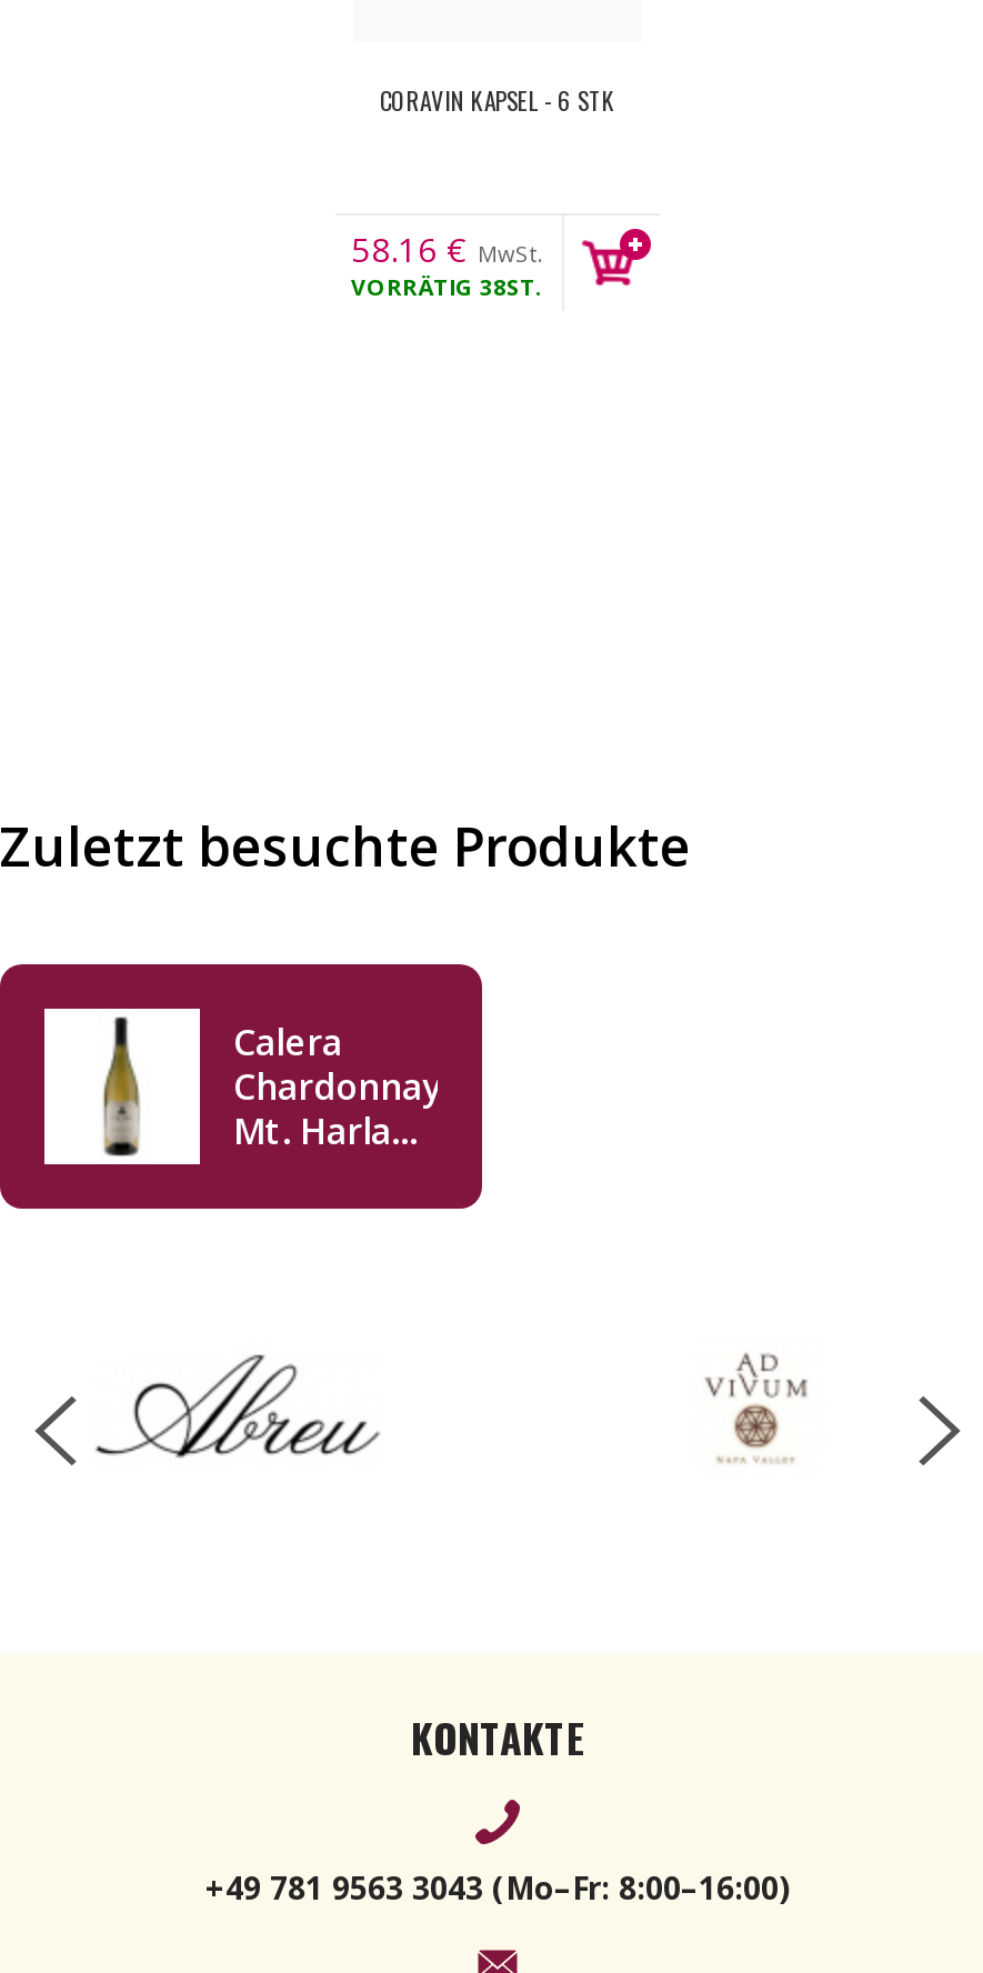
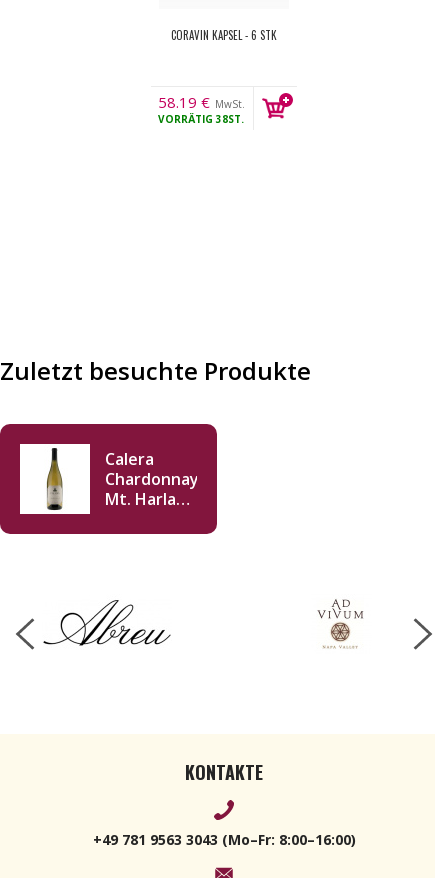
[351,227,544,271] 58.16 € MwSt. -> [158,92,245,112] 58.19 € MwSt.

